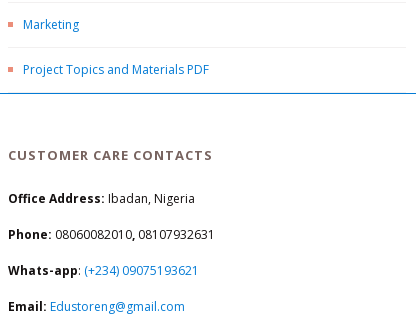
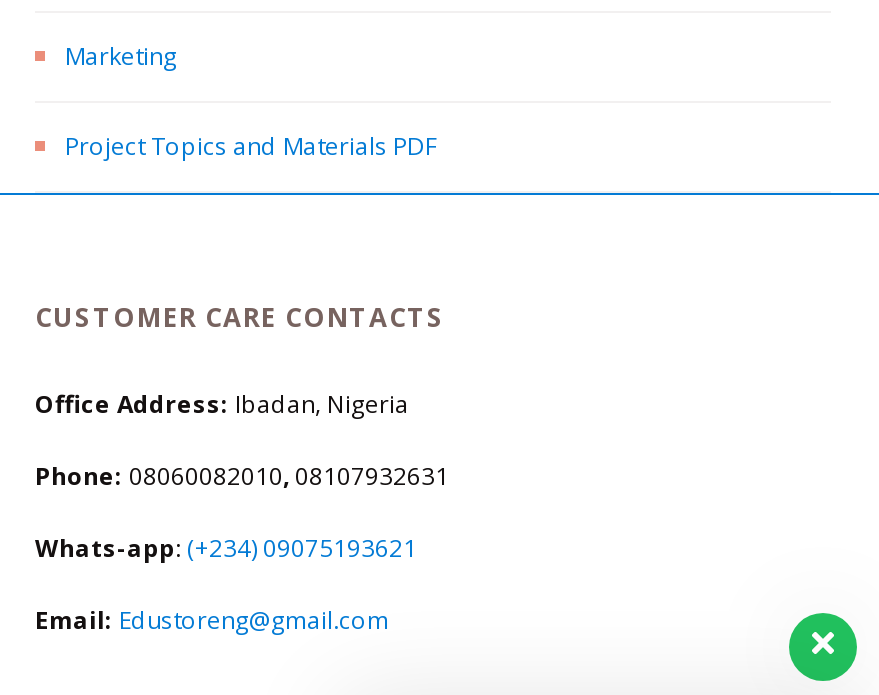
none -> [785,611,859,685] [image]

